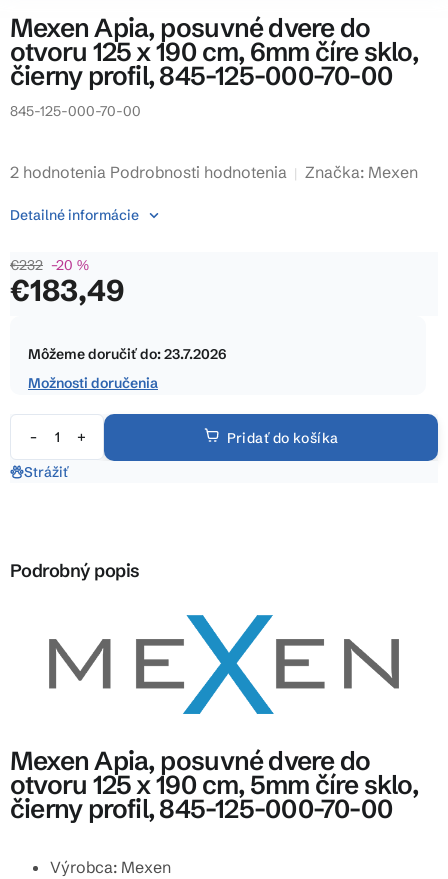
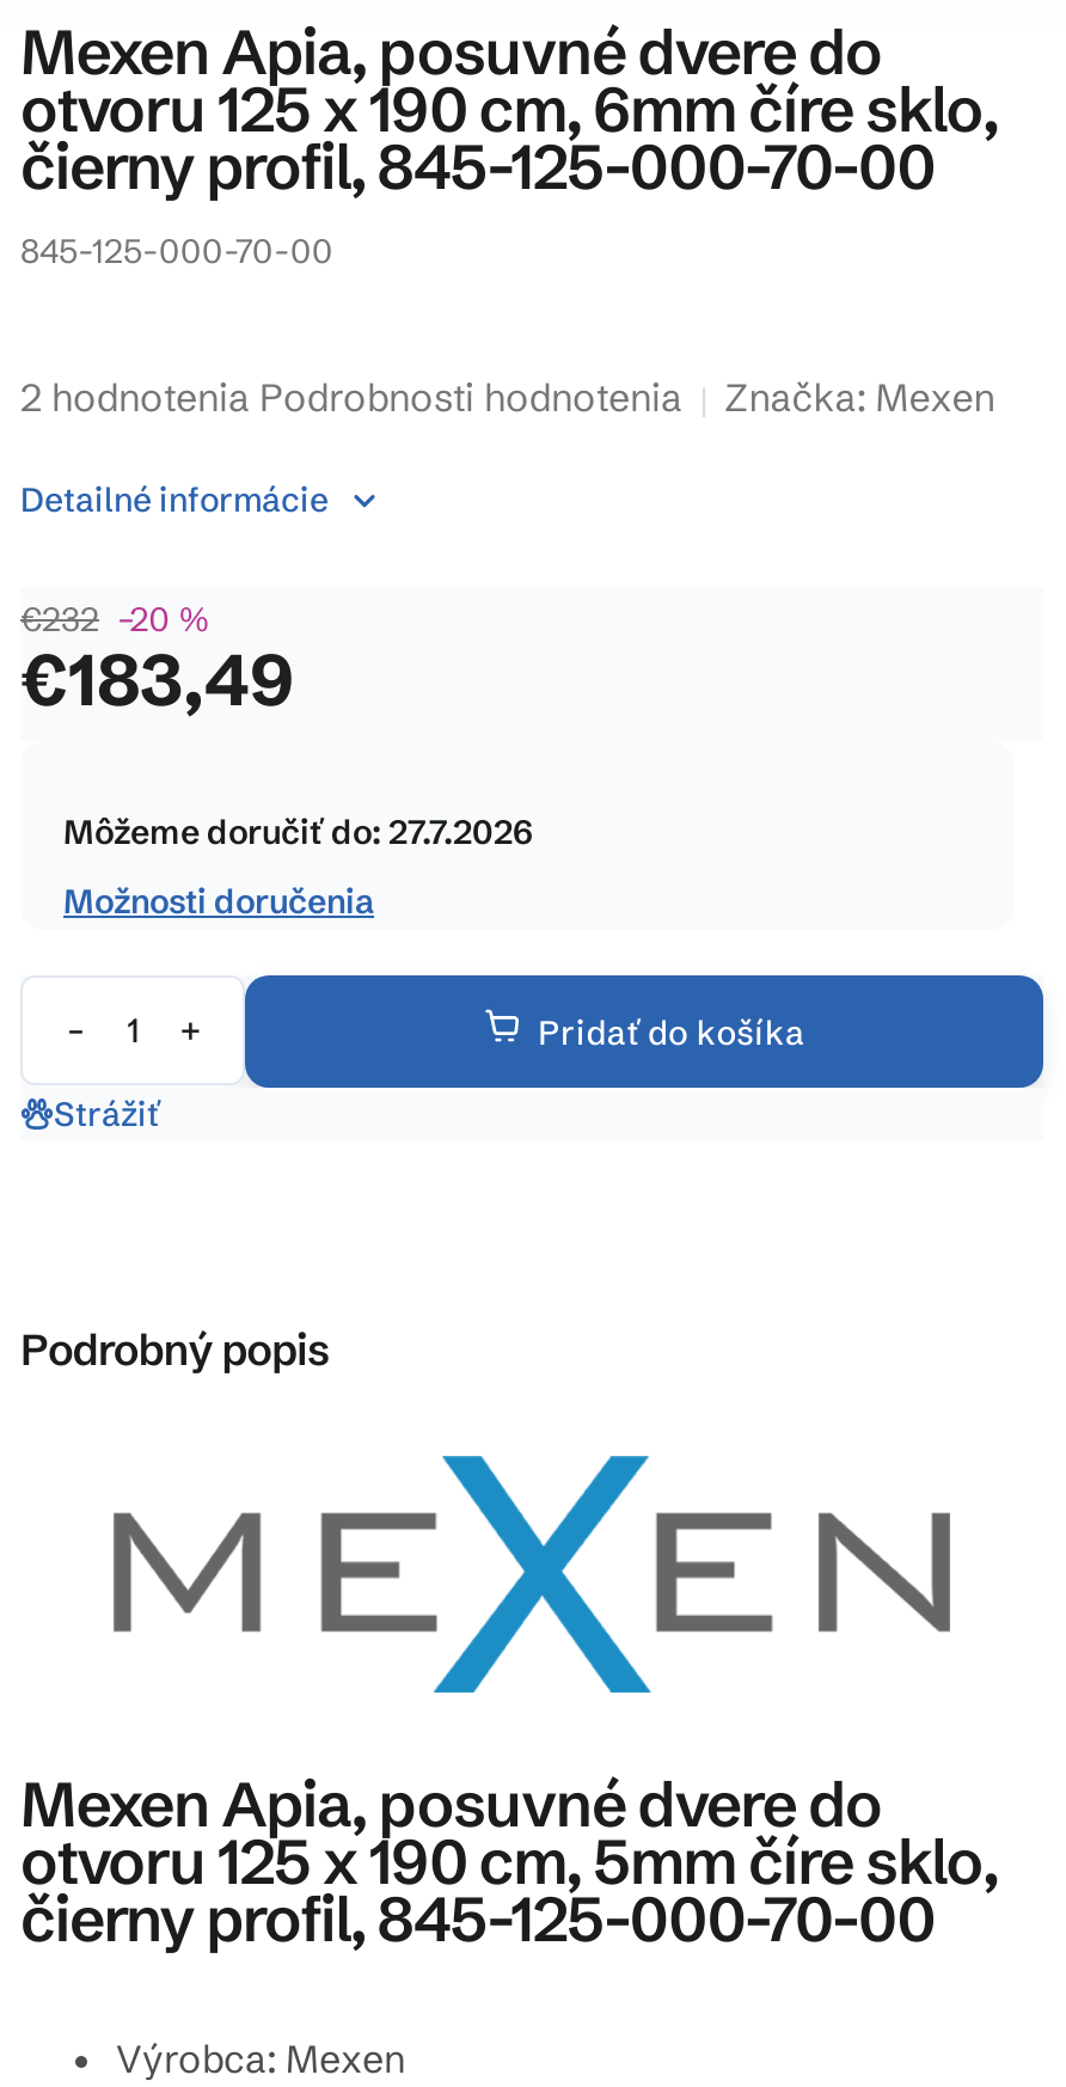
[28,345,227,363] Môžeme doručiť do: 23.7.2026 -> [63,809,534,852] Môžeme doručiť do: 27.7.2026

